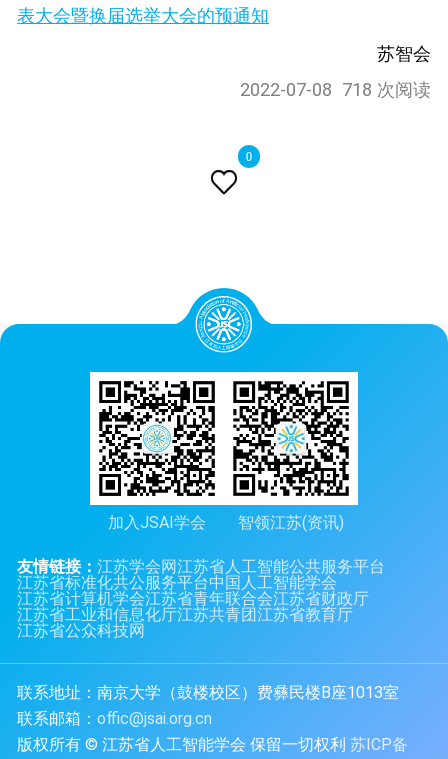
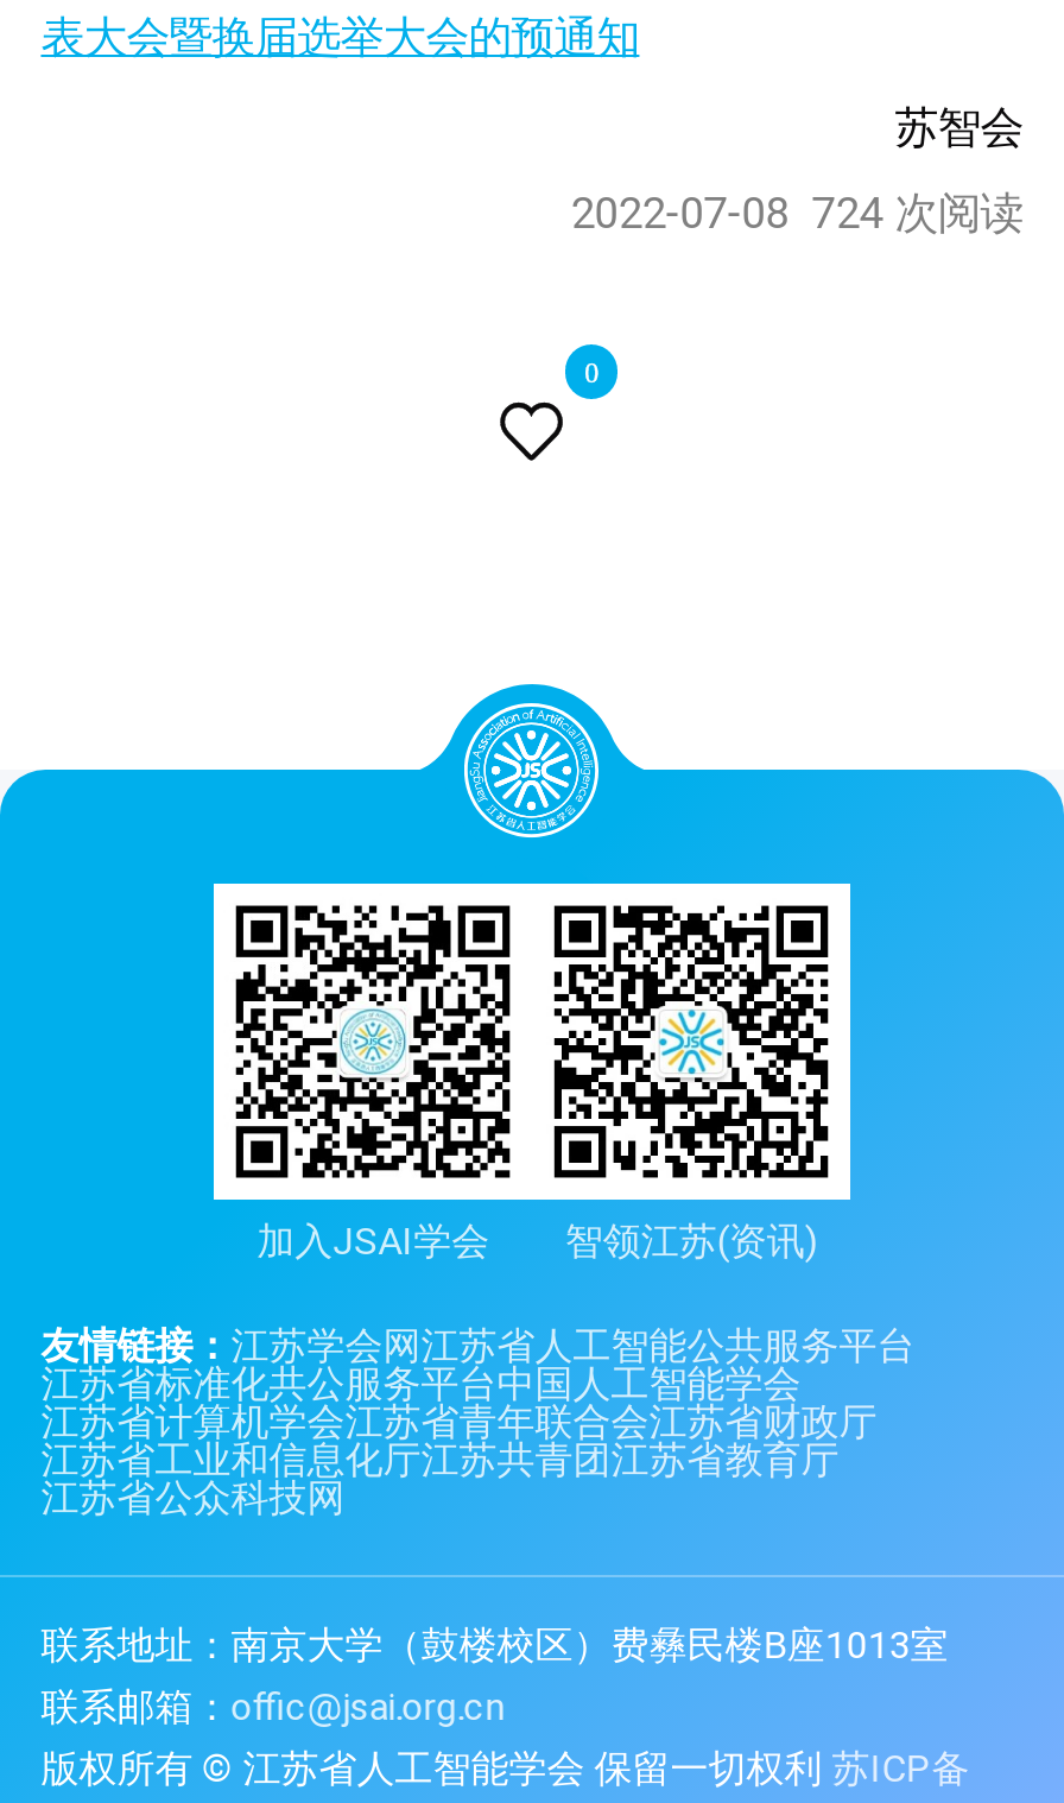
[240,79,431,100] 2022-07-08 718 次阅读 -> [570,187,1023,237] 2022-07-08 724 次阅读

